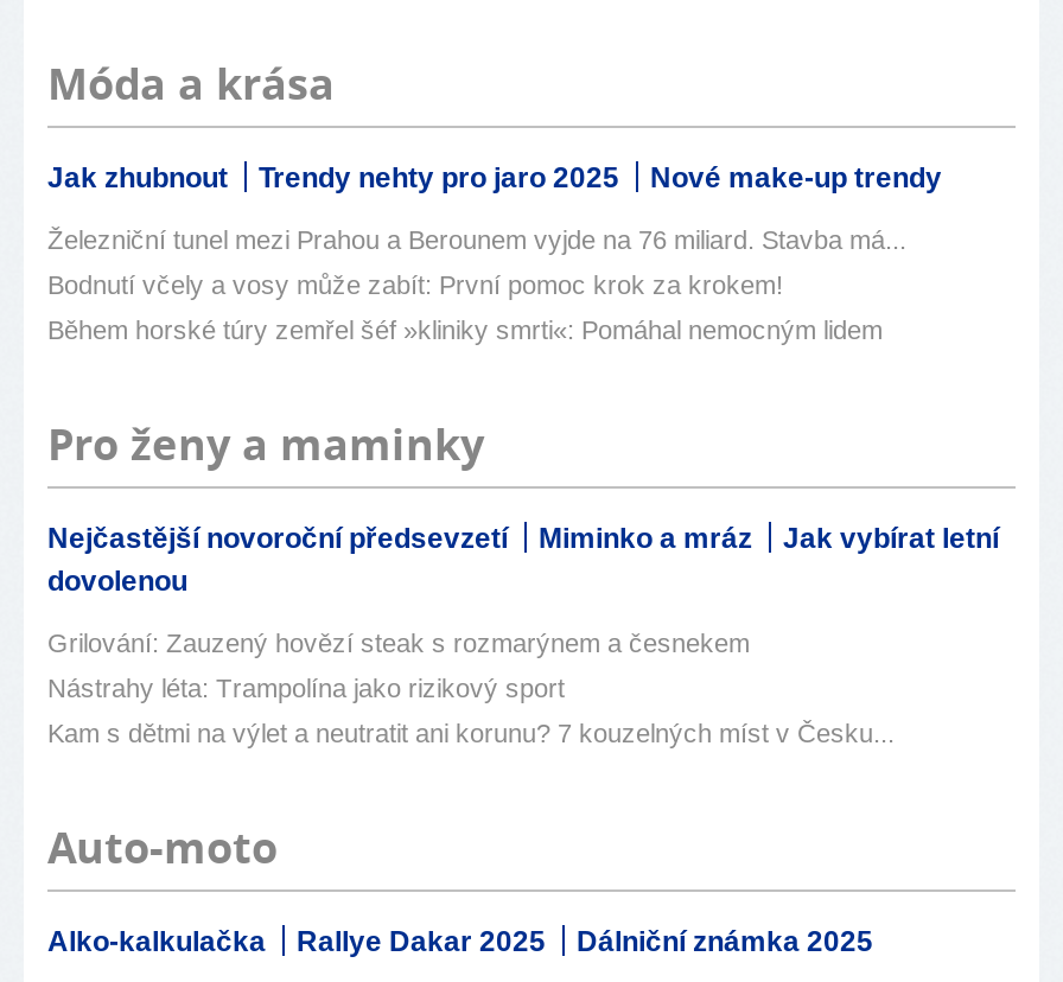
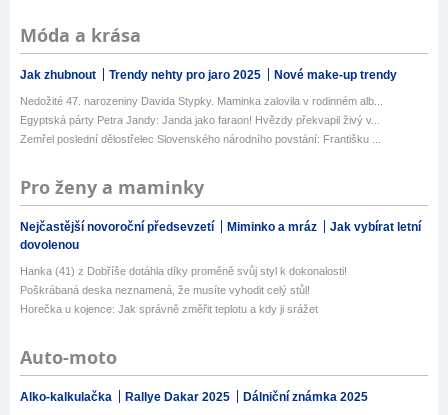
[47,226,906,255] Železniční tunel mezi Prahou a Berounem vyjde na 76 miliard. Stavba má... -> [20,95,383,107] Nedožité 47. narozeniny Davida Stypky. Maminka zalovila v rodinném alb...
[47,271,783,300] Bodnutí včely a vosy může zabít: První pomoc krok za krokem! -> [20,114,380,126] Egyptská párty Petra Jandy: Janda jako faraon! Hvězdy překvapil živý v...
[47,316,883,345] Během horské túry zemřel šéf »kliniky smrti«: Pomáhal nemocným lidem -> [20,133,381,145] Zemřel poslední dělostřelec Slovenského národního povstání: Františku ...
[47,629,750,658] Grilování: Zauzený hovězí steak s rozmarýnem a česnekem -> [20,265,347,277] Hanka (41) z Dobříše dotáhla díky proměně svůj styl k dokonalosti!
[47,674,565,703] Nástrahy léta: Trampolína jako rizikový sport -> [20,284,310,296] Poškrábaná deska neznamená, že musíte vyhodit celý stůl!
[47,719,895,748] Kam s dětmi na výlet a neutratit ani korunu? 7 kouzelných míst v Česku... -> [20,303,318,315] Horečka u kojence: Jak správně změřit teplotu a kdy ji srážet

